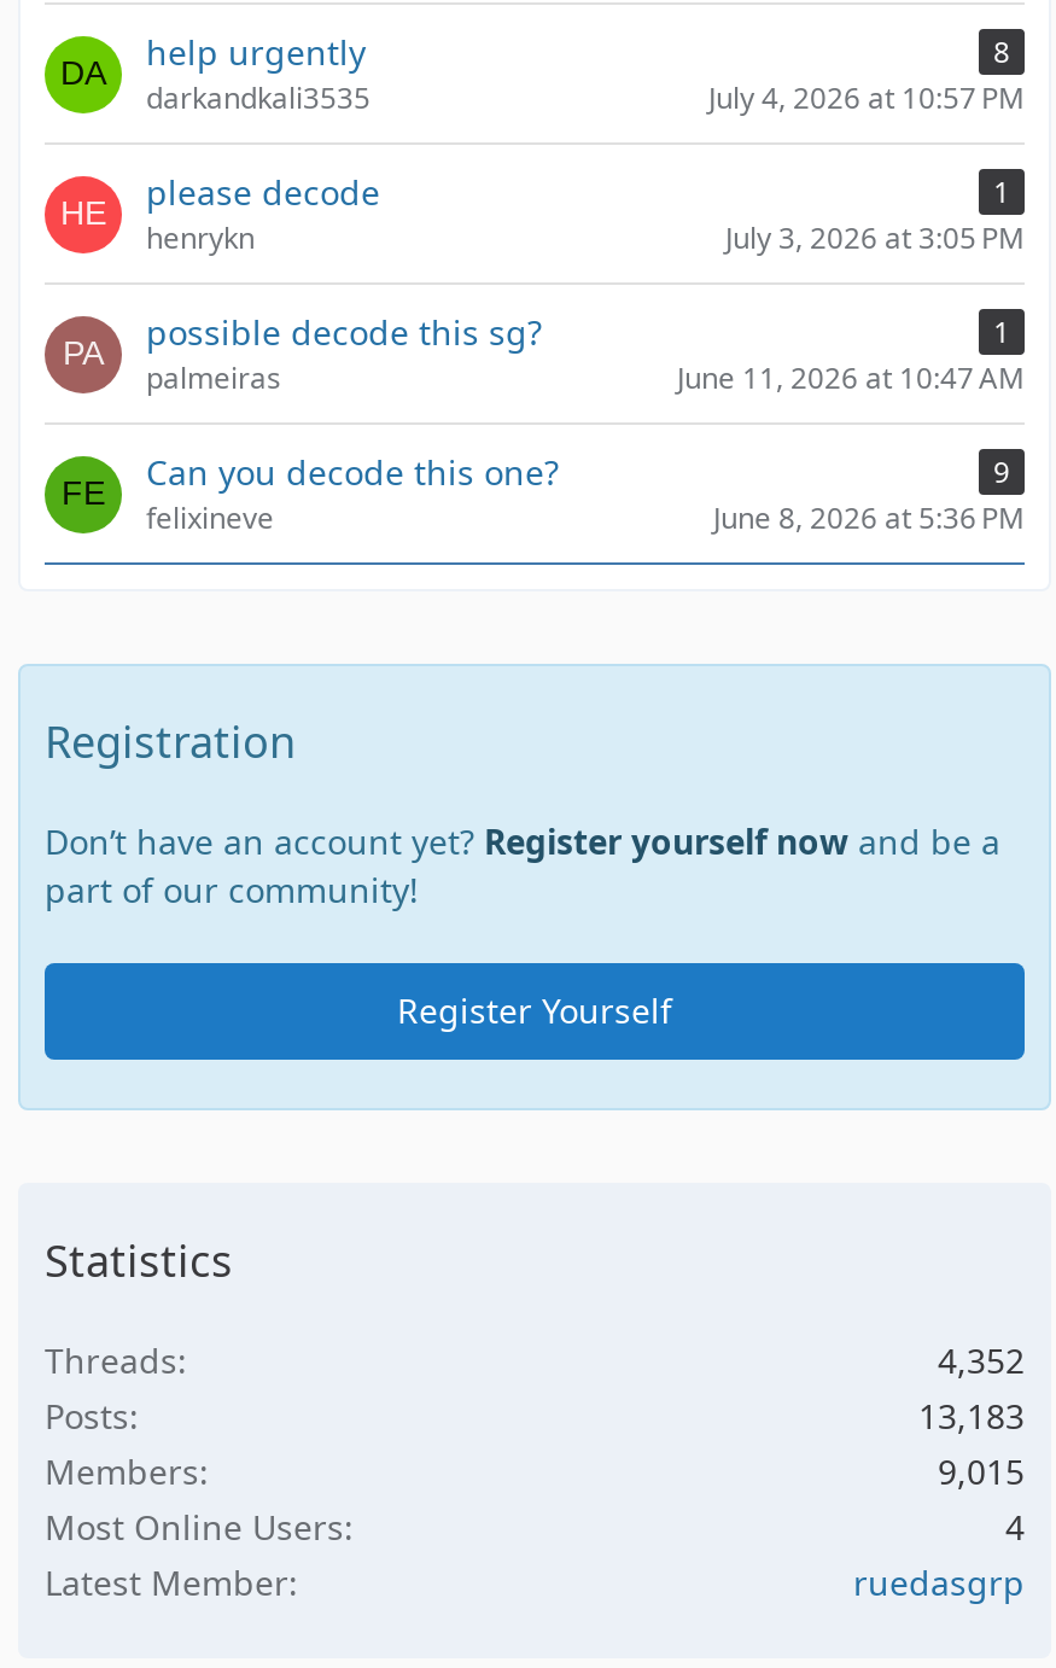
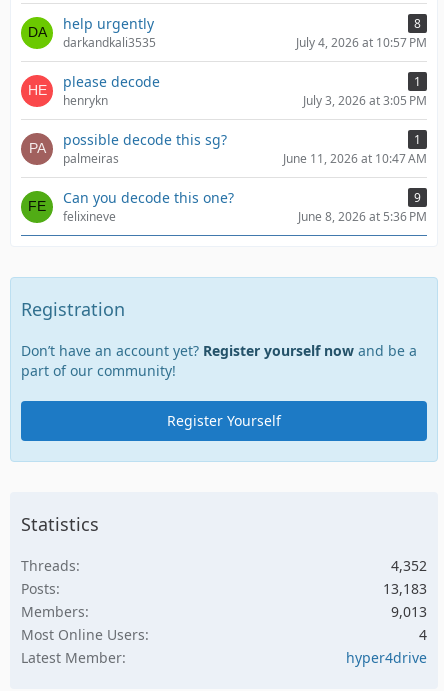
[938,1448,1025,1494] 9,015 -> [391,602,427,621] 9,013
[853,1559,1025,1605] ruedasgrp -> [346,648,427,667] hyper4drive

